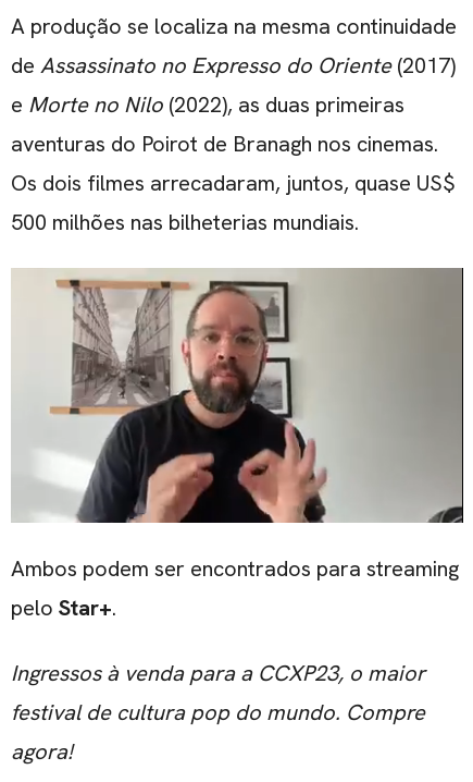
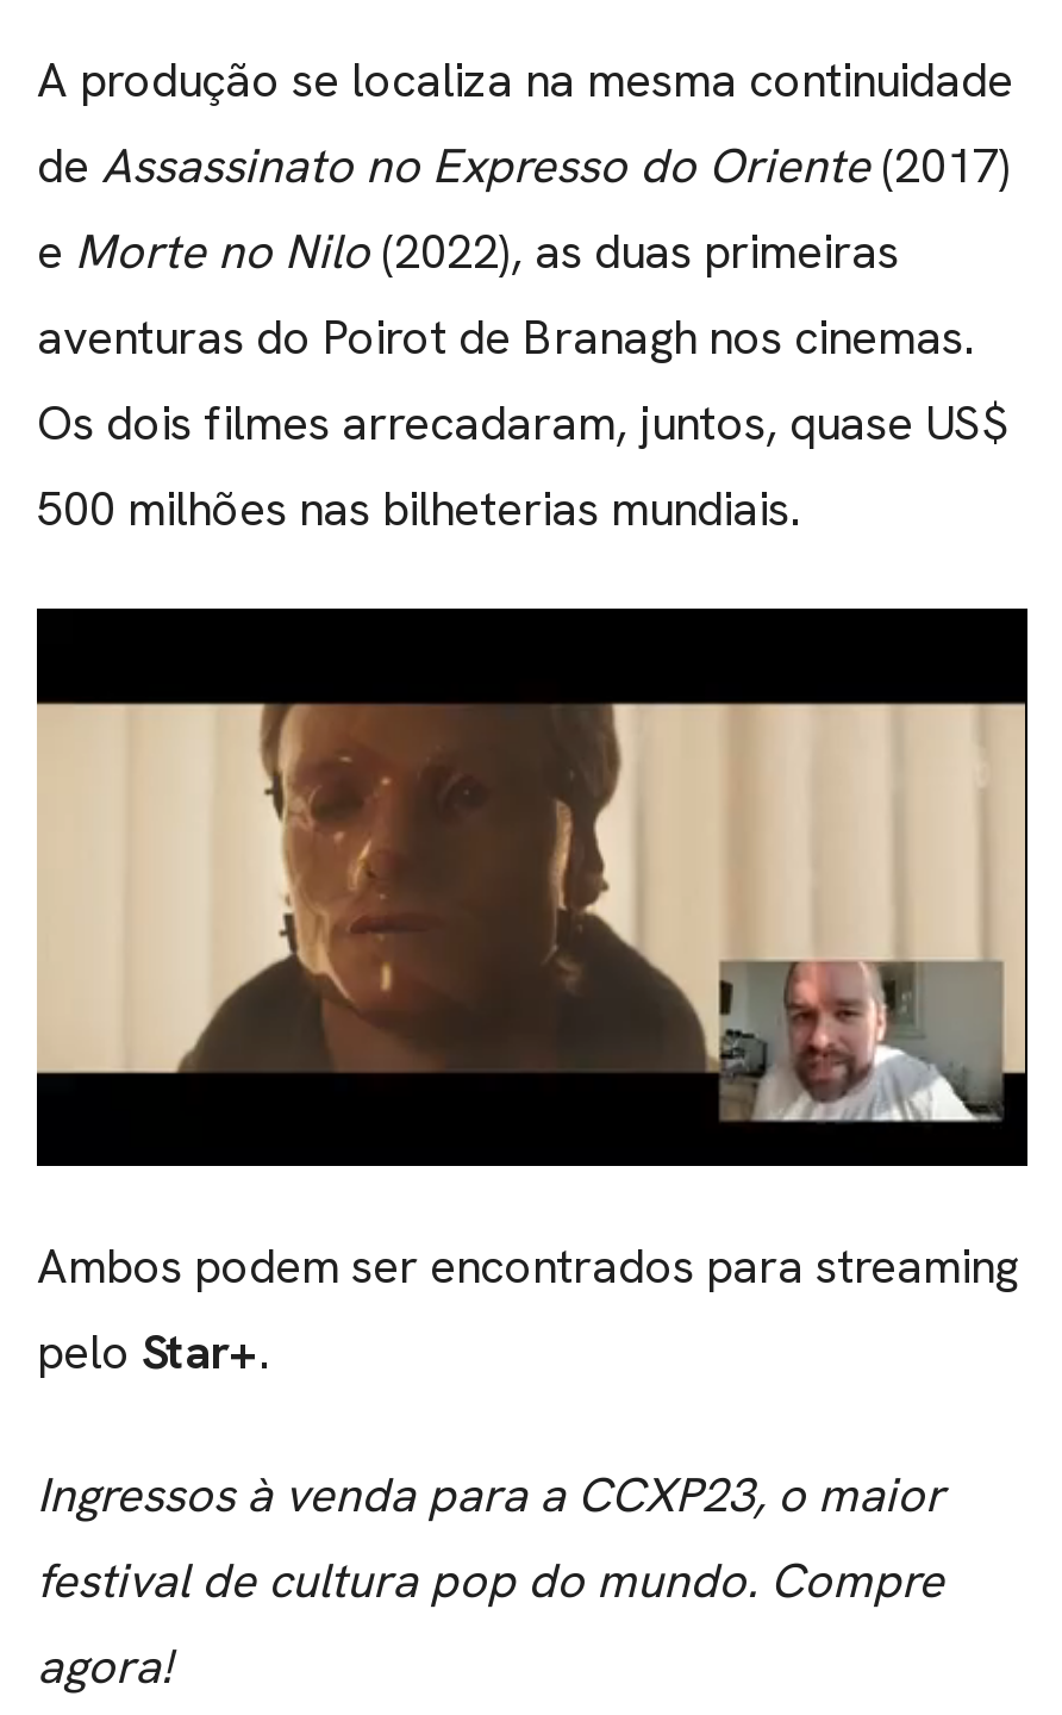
[11,268,463,524] [image] -> [35,606,1027,1168] [image]

